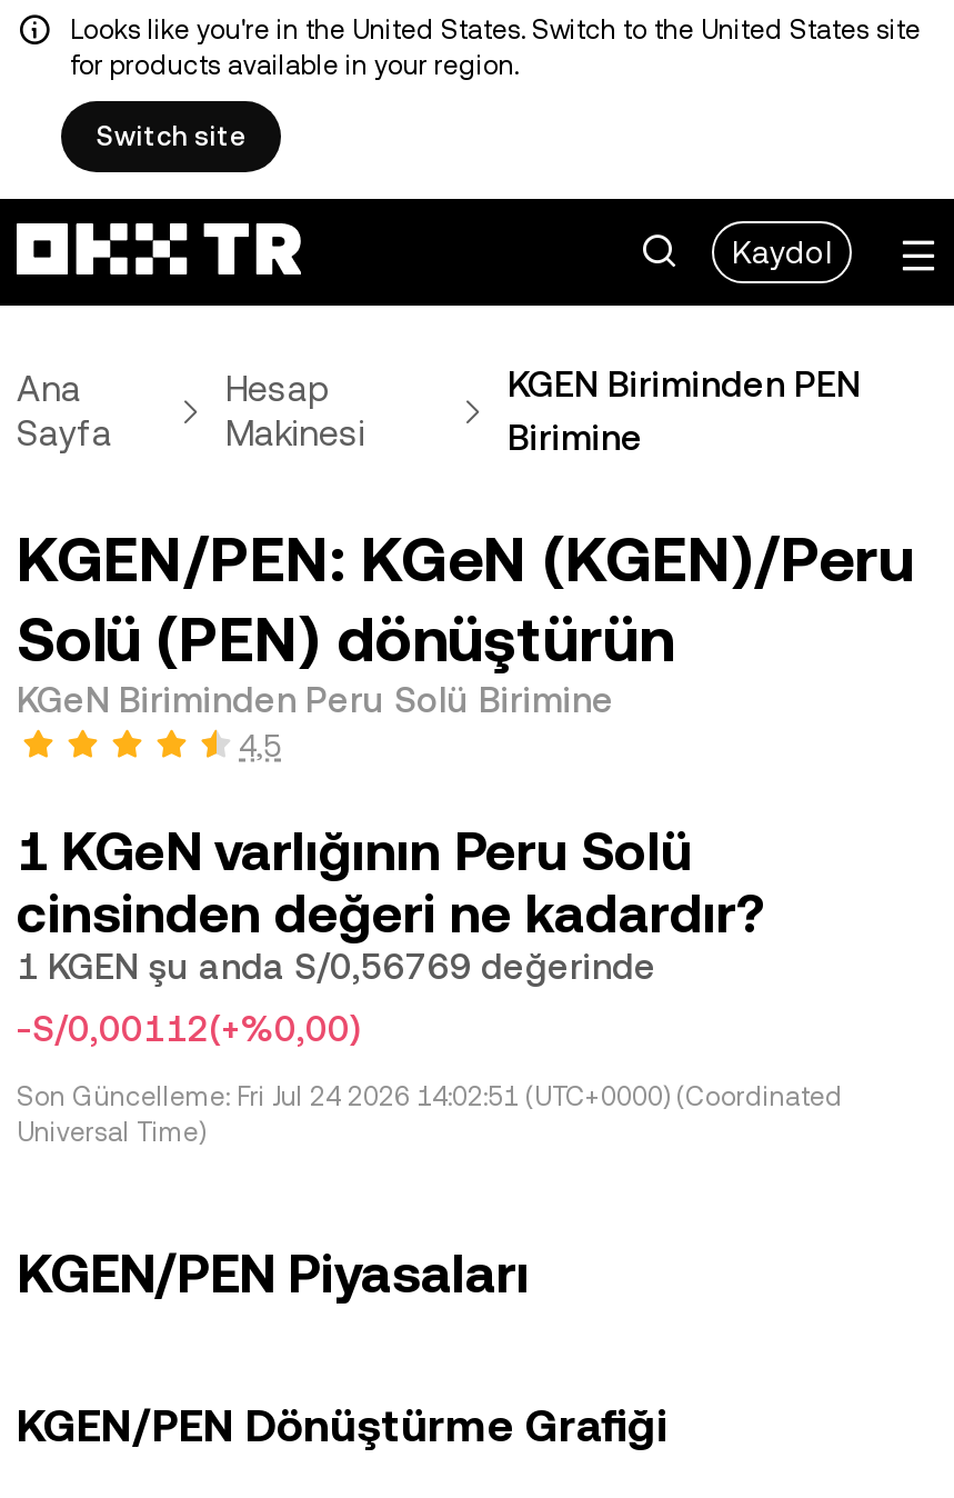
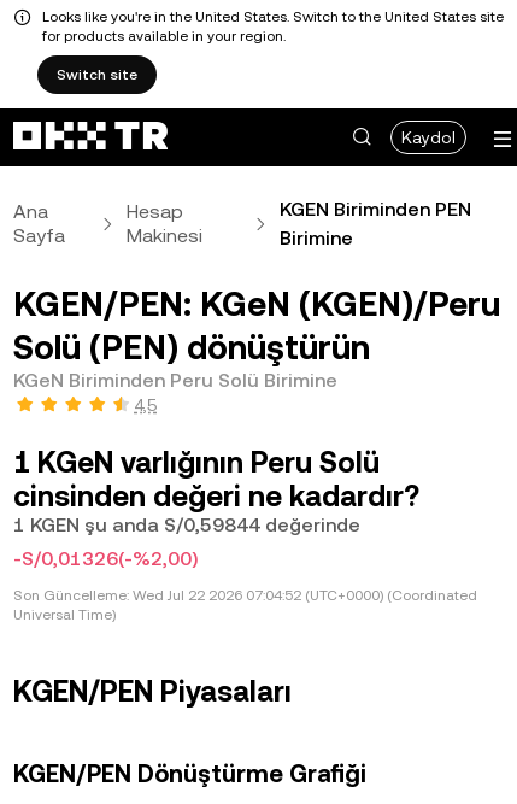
[17,946,656,988] 1 KGEN şu anda S/0,56769 değerinde -> [13,513,360,536] 1 KGEN şu anda S/0,59844 değerinde
[17,1008,361,1050] -S/0,00112(+%0,00) -> [13,547,198,570] -S/0,01326(-%2,00)
[17,1081,843,1112] Son Güncelleme: Fri Jul 24 2026 14:02:51 (UTC+0000) (Coordinated -> [13,587,477,604] Son Güncelleme: Wed Jul 22 2026 07:04:52 (UTC+0000) (Coordinated

